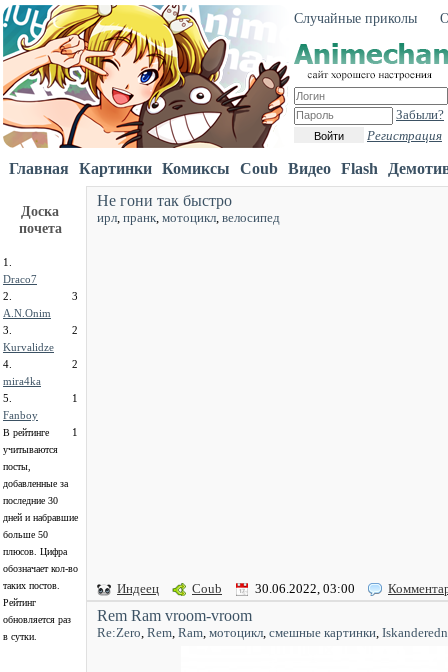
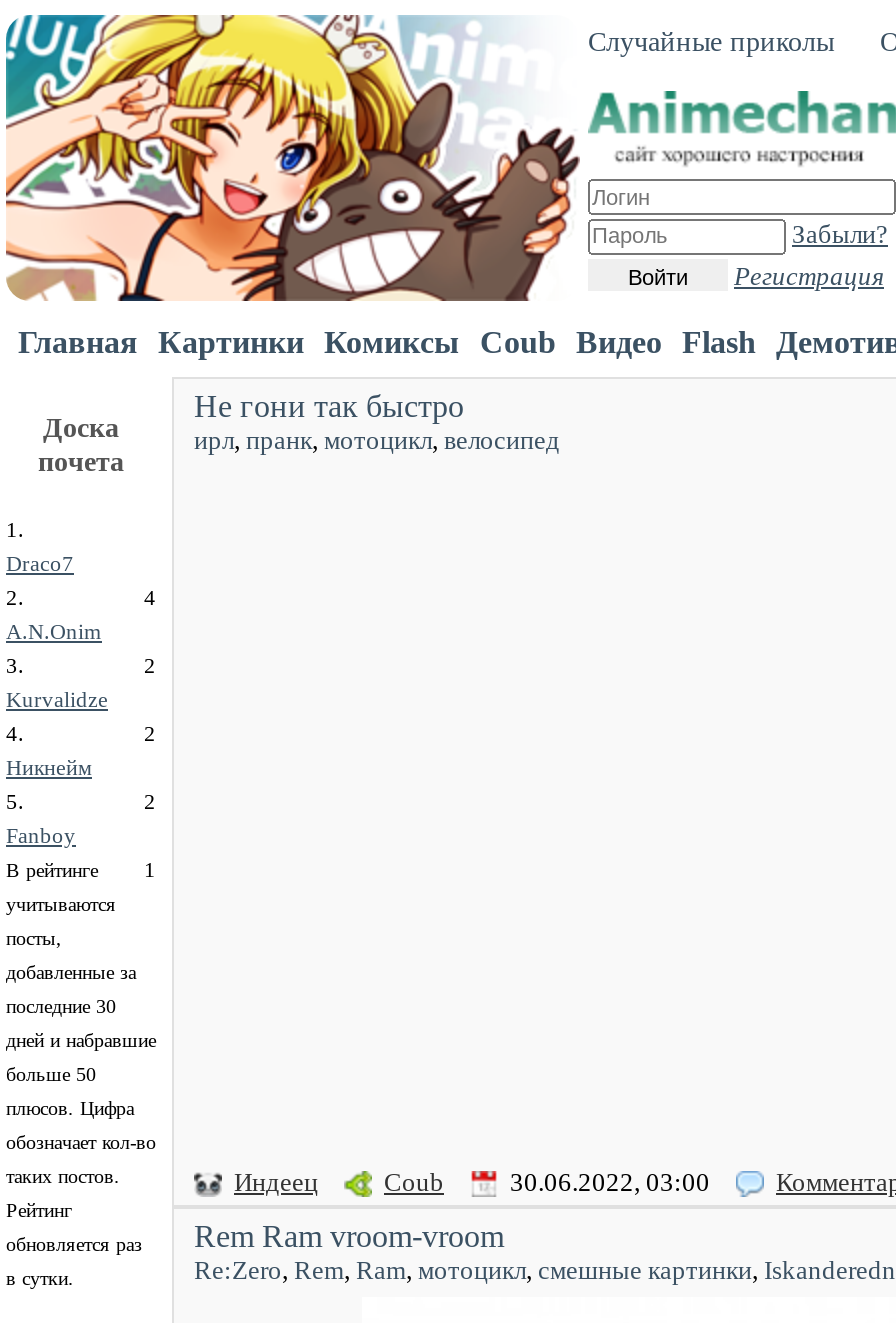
[72,290,78,302] 3 -> [144,585,156,609] 4
[3,375,78,404] mira4ka | 1 -> [6,755,156,813] Никнейм | 2

